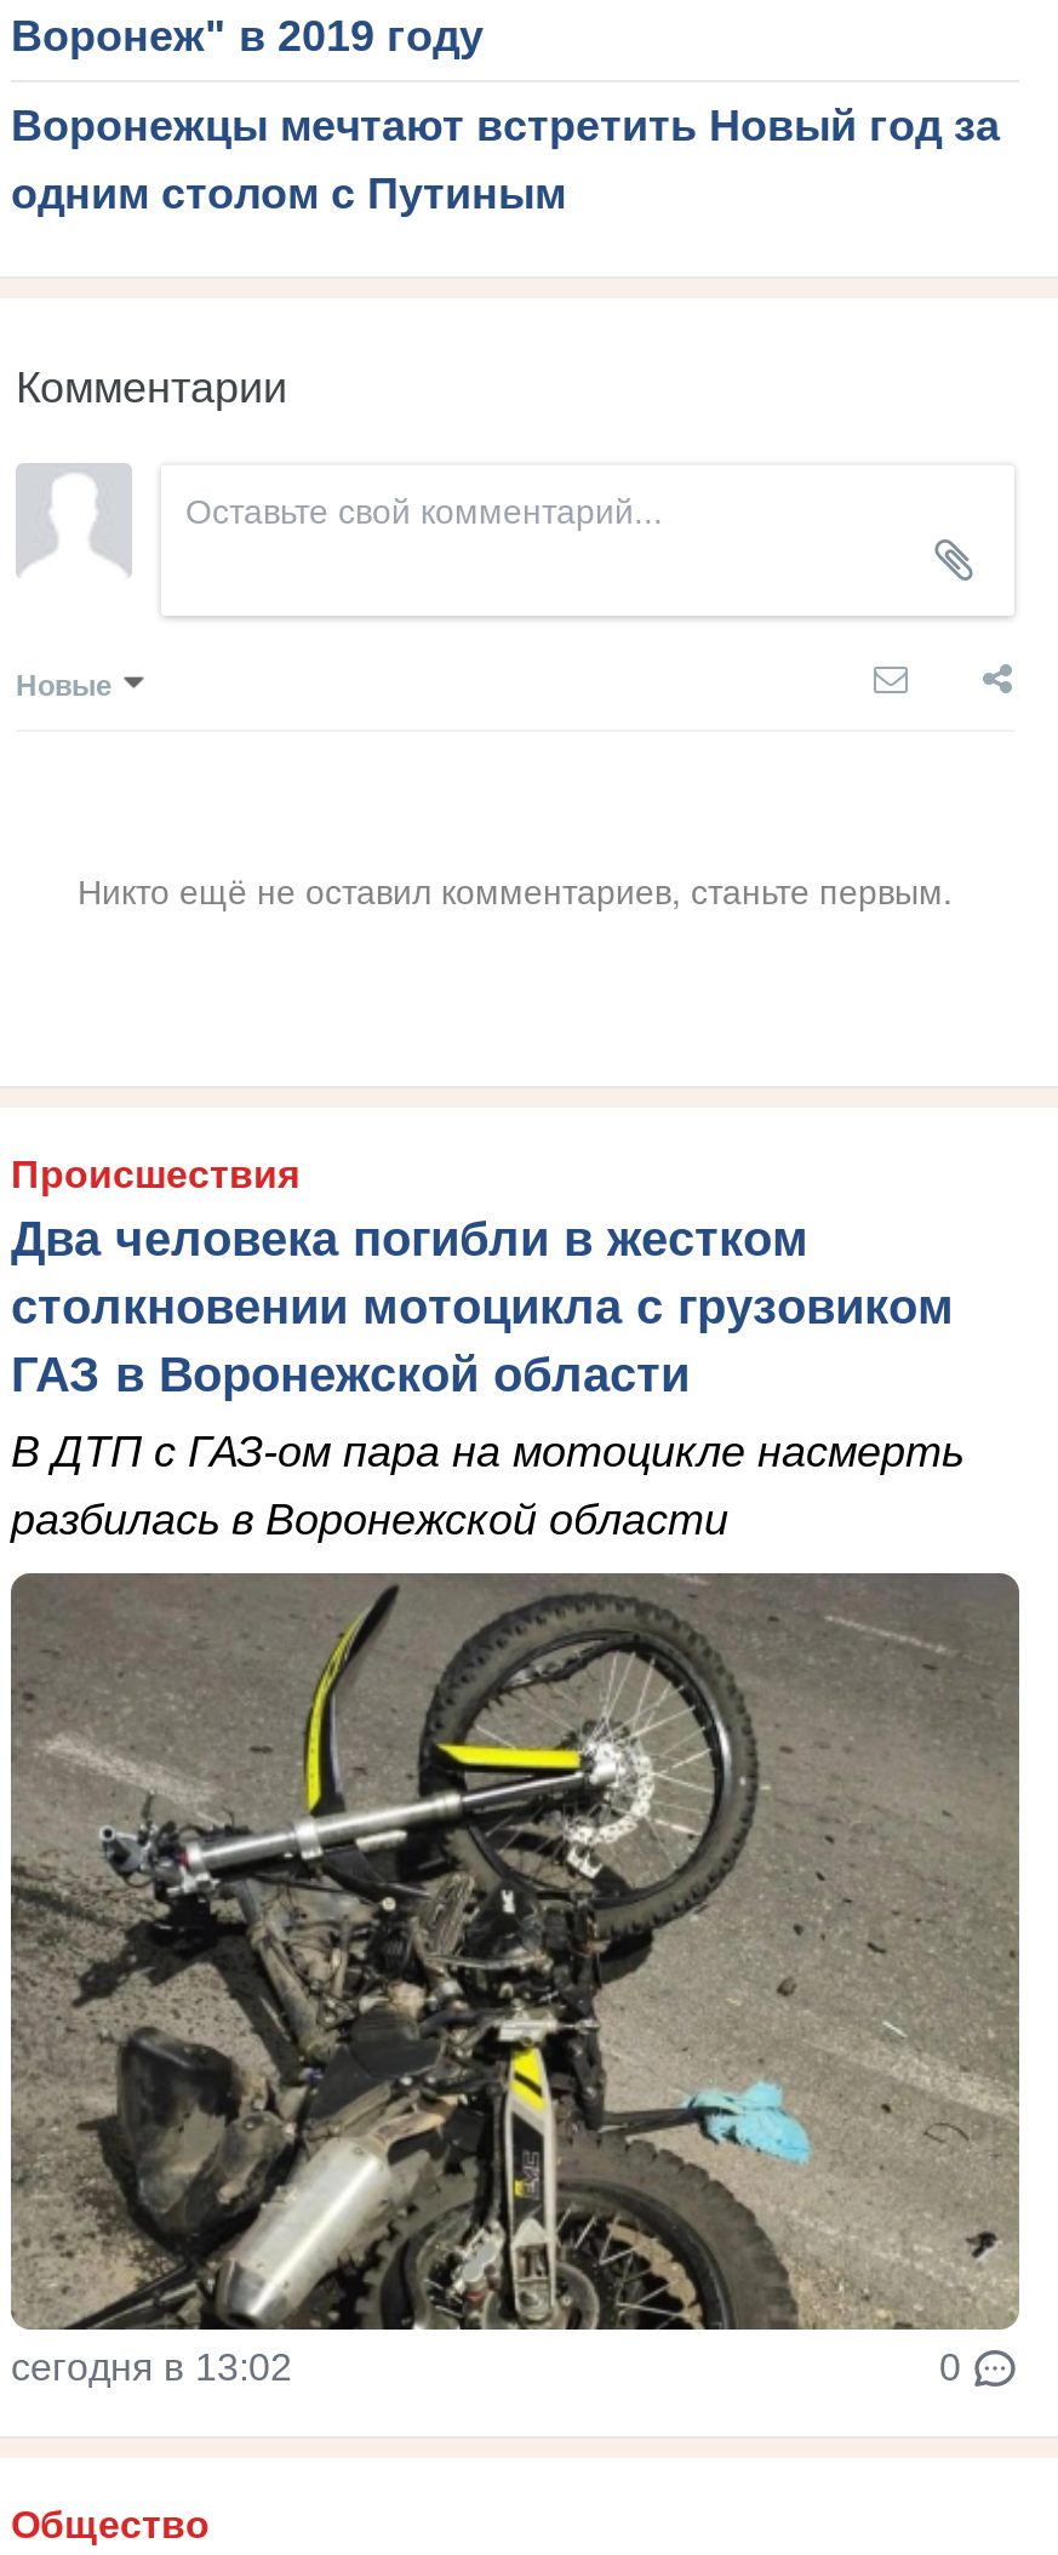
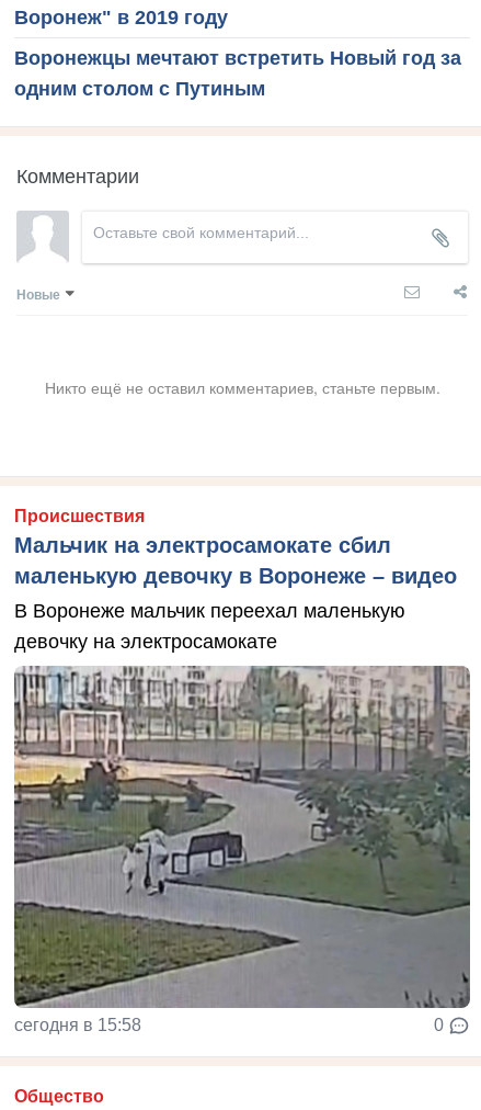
[11,1212,954,1401] Два человека погибли в жестком | столкновении мотоцикла с грузовиком | ГАЗ в Воронежской области -> [14,533,457,588] Мальчик на электросамокате сбил | маленькую девочку в Воронеже – видео
[11,1427,963,1544] В ДТП с ГАЗ-ом пара на мотоцикле насмерть | разбилась в Воронежской области -> [14,600,405,652] В Воронеже мальчик переехал маленькую | девочку на электросамокате
[11,1573,1019,2387] [image] | сегодня в 13:02 -> [13,666,471,1034] [image] | сегодня в 15:58

